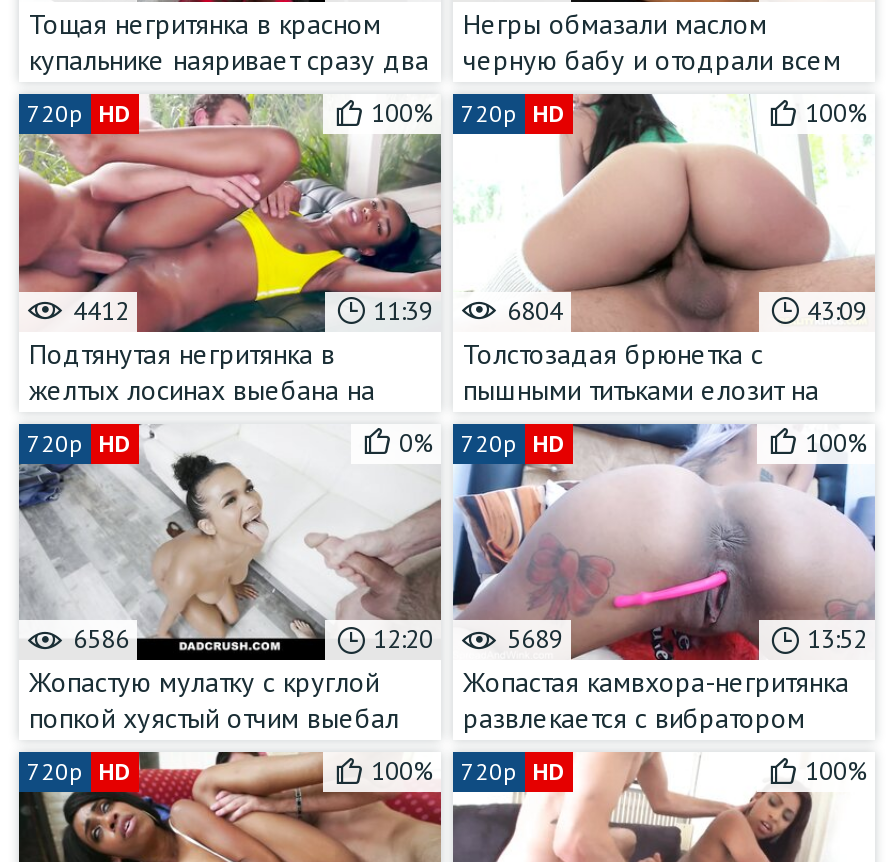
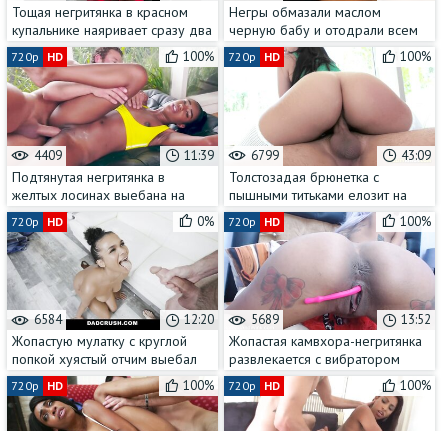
[67,293,129,327] 4412 -> [31,147,62,164] 4409
[373,293,563,327] 11:39 6804 -> [184,147,279,164] 11:39 6799
[67,623,129,657] 6586 -> [31,311,62,328] 6584

